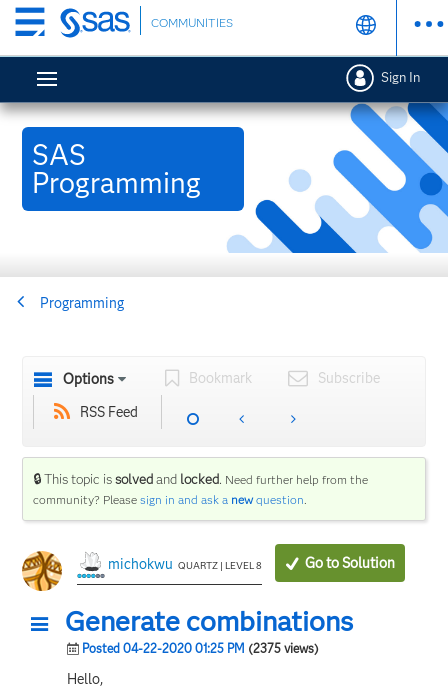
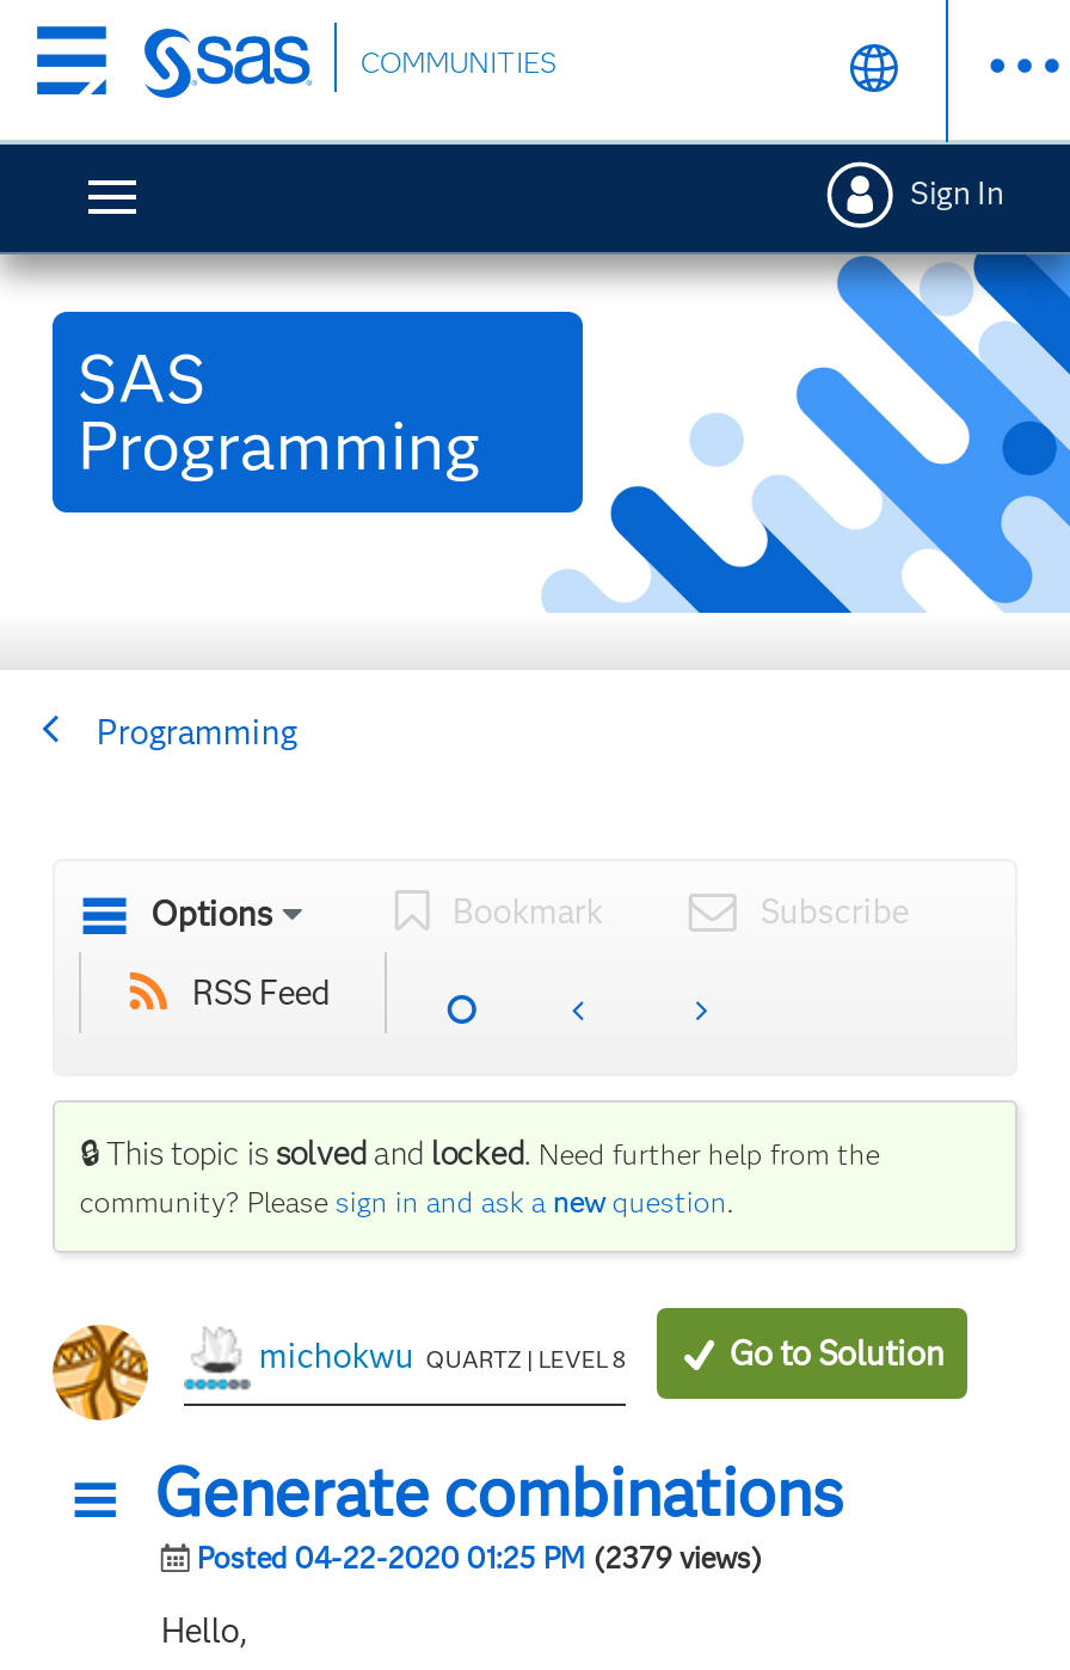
[82,640,319,655] Posted 04-22-2020 01:25 PM (2375 views) -> [197,1539,763,1574] Posted 04-22-2020 01:25 PM (2379 views)

